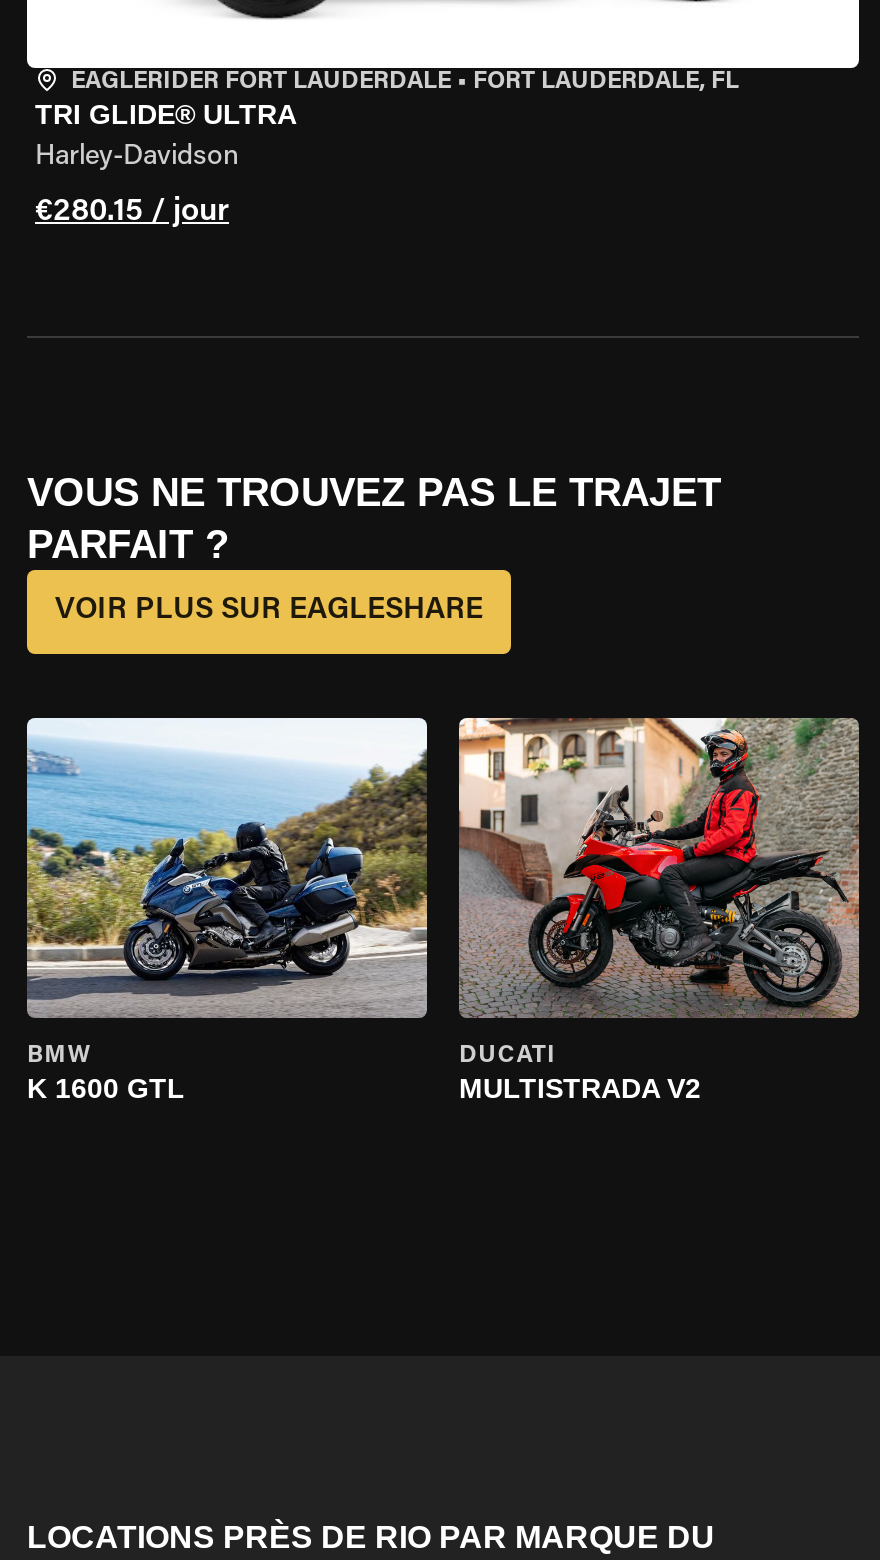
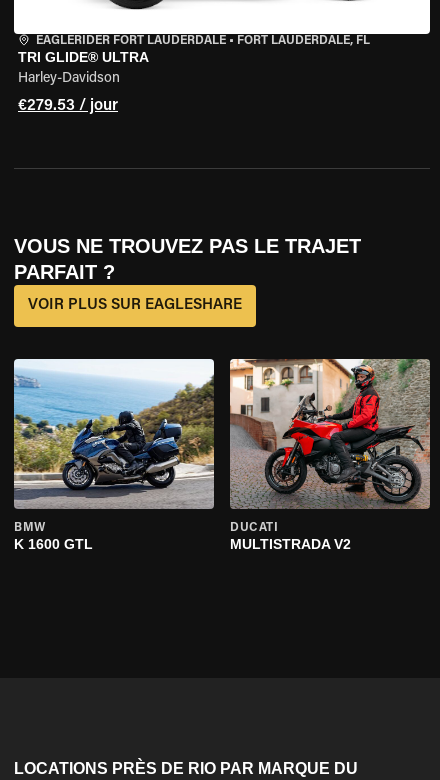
[35,196,229,228] €280.15 / jour -> [18,98,118,114] €279.53 / jour

